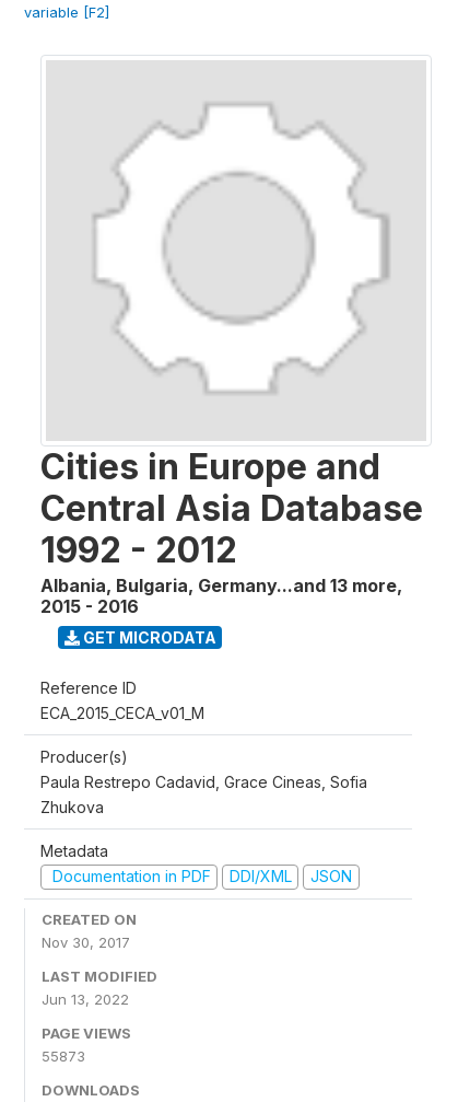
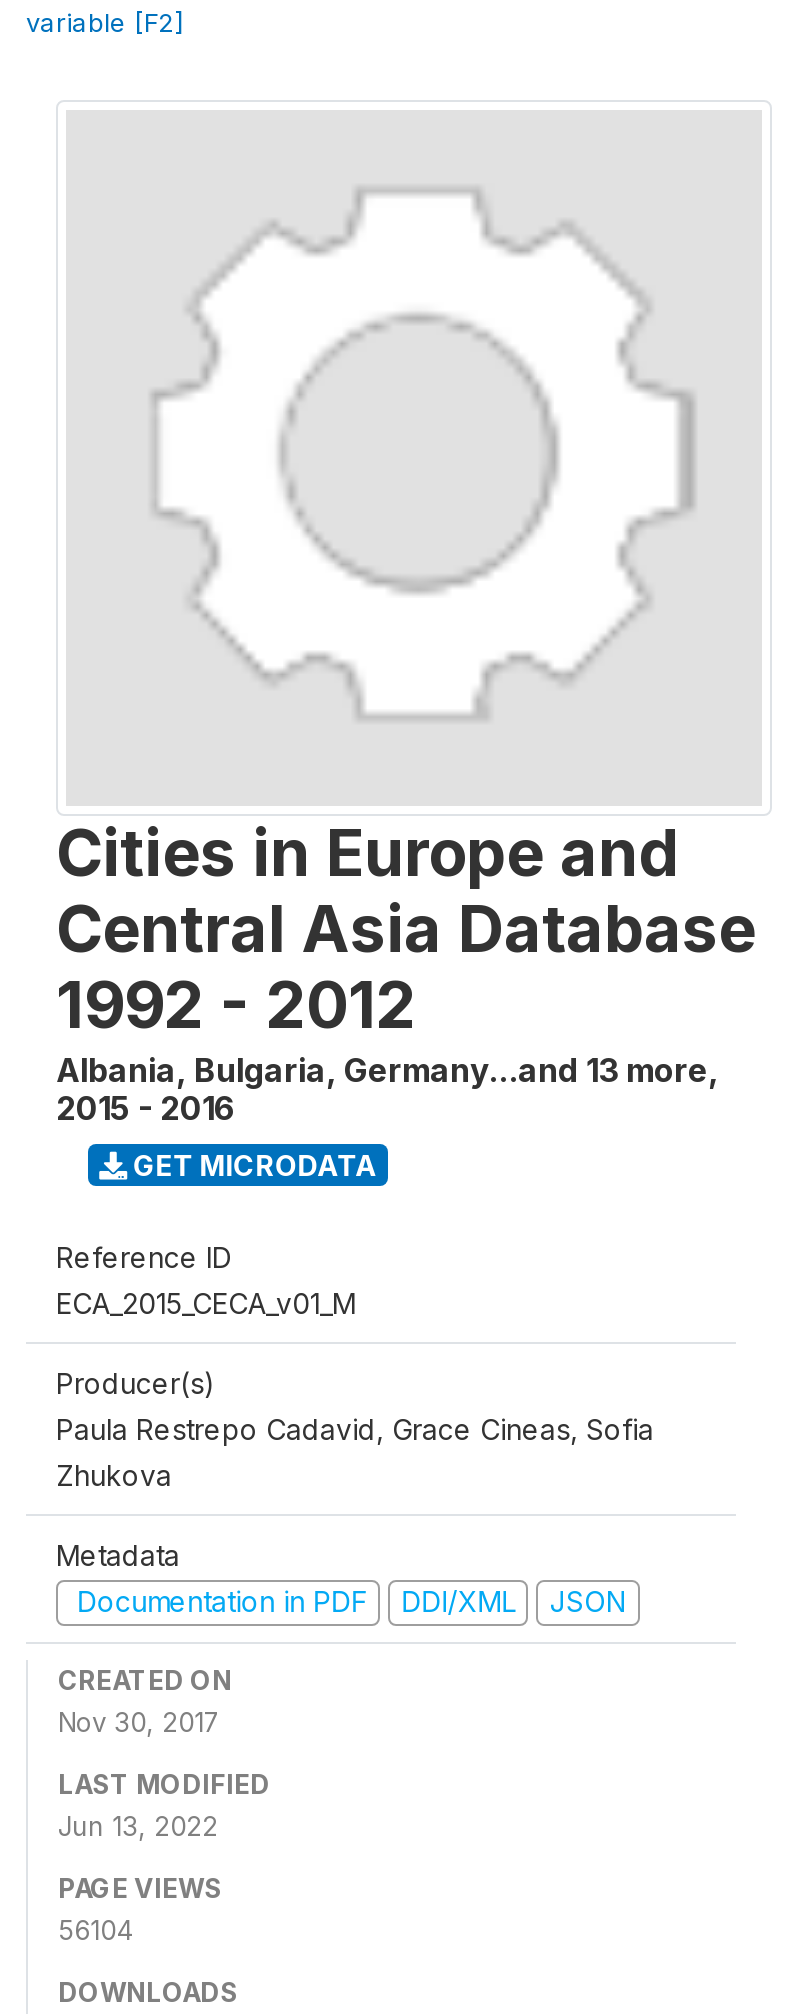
[42,1047,85,1064] 55873 -> [58,1913,132,1945] 56104

